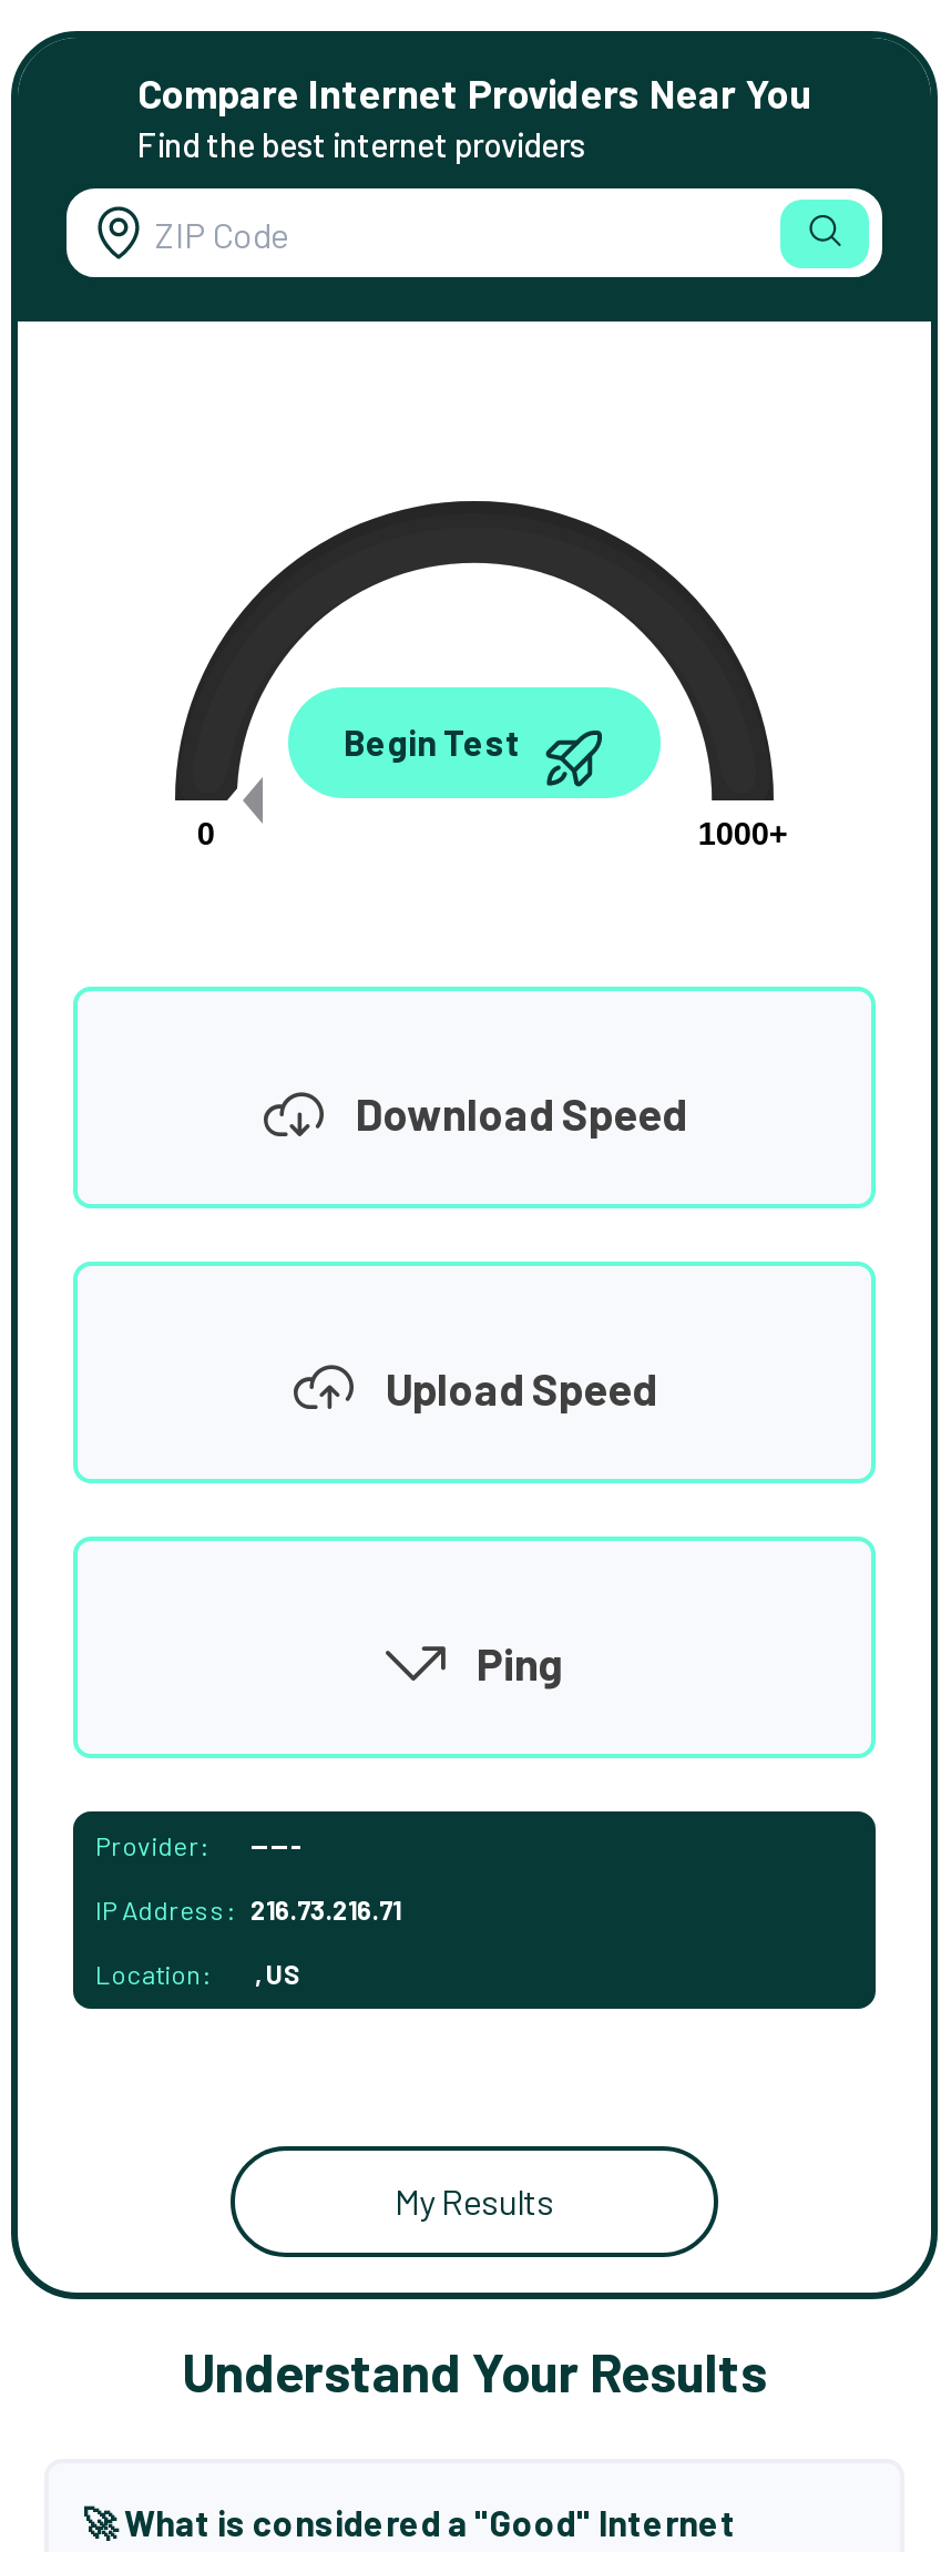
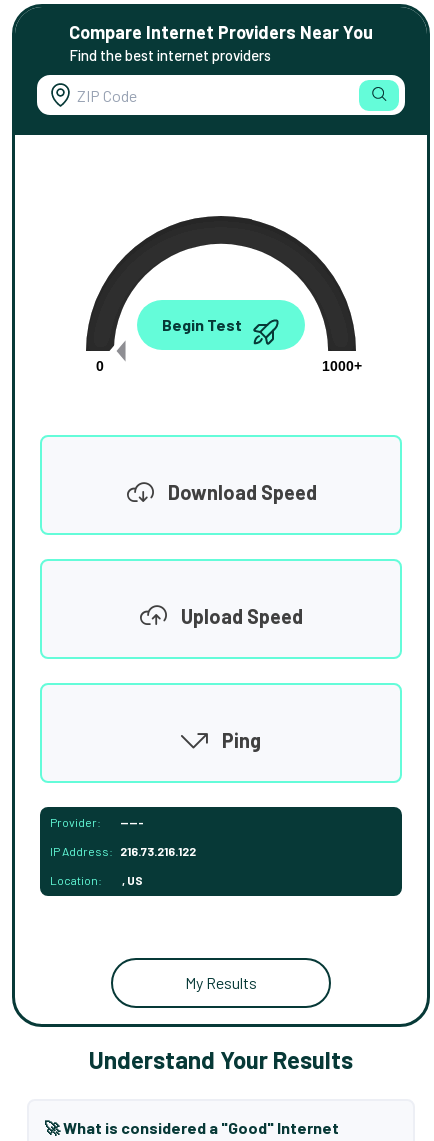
[95,1893,401,1925] IP Address: 216.73.216.71 -> [50,844,196,858] IP Address: 216.73.216.122

